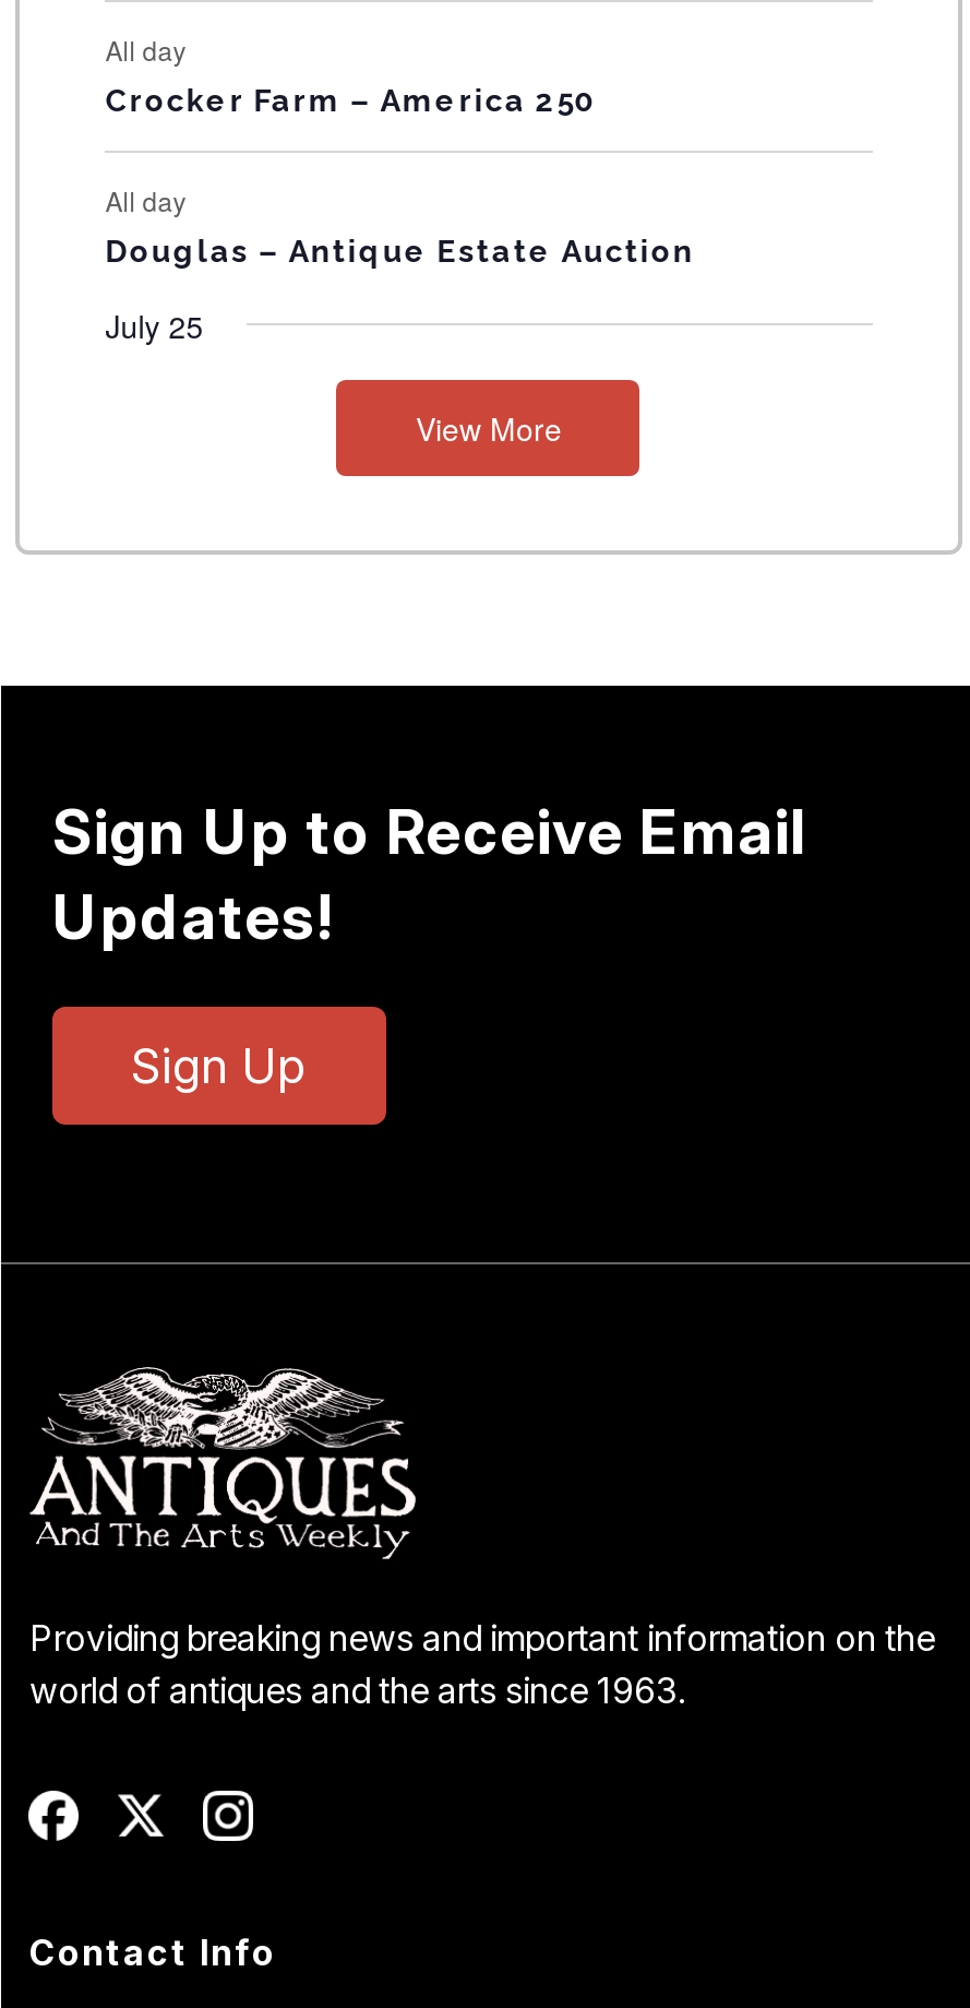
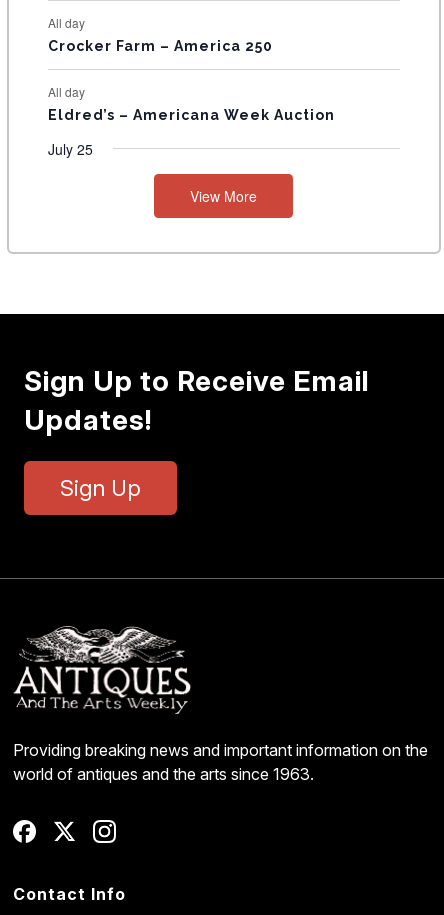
[105,233,694,268] Douglas – Antique Estate Auction -> [48,107,335,123] Eldred’s – Americana Week Auction

